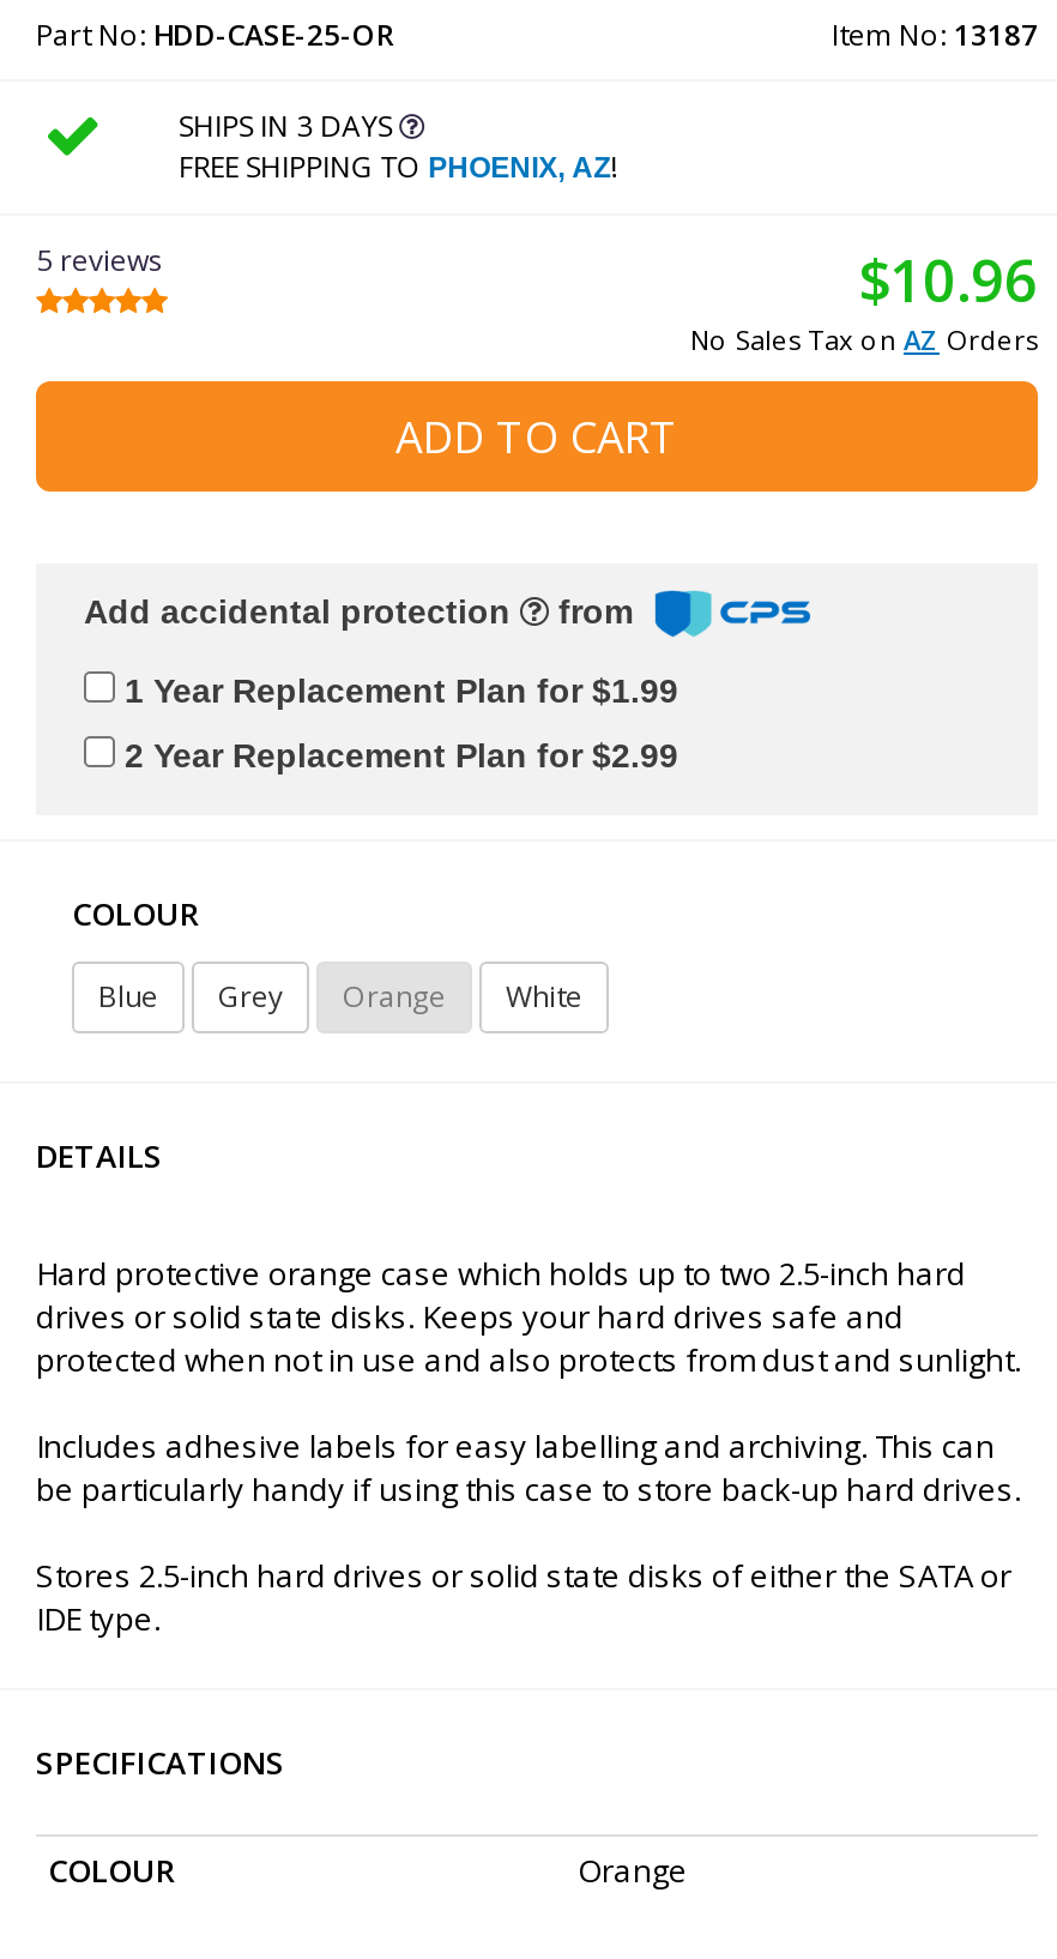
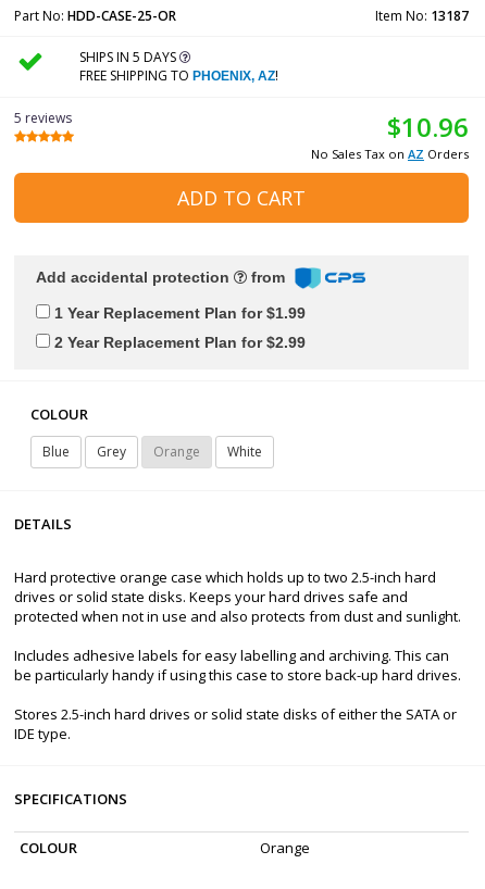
[179,106,400,146] SHIPS IN 3 DAYS -> [79,48,179,66] SHIPS IN 5 DAYS

